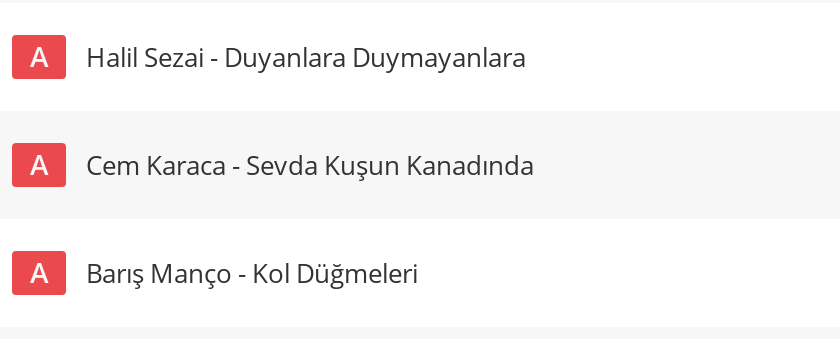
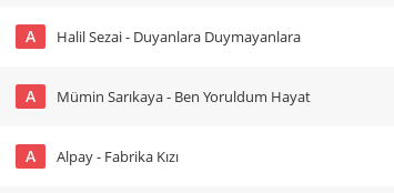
[86,147,534,183] Cem Karaca - Sevda Kuşun Kanadında -> [57,87,311,106] Mümin Sarıkaya - Ben Yoruldum Hayat
[86,255,418,291] Barış Manço - Kol Düğmeleri -> [57,146,179,166] Alpay - Fabrika Kızı

